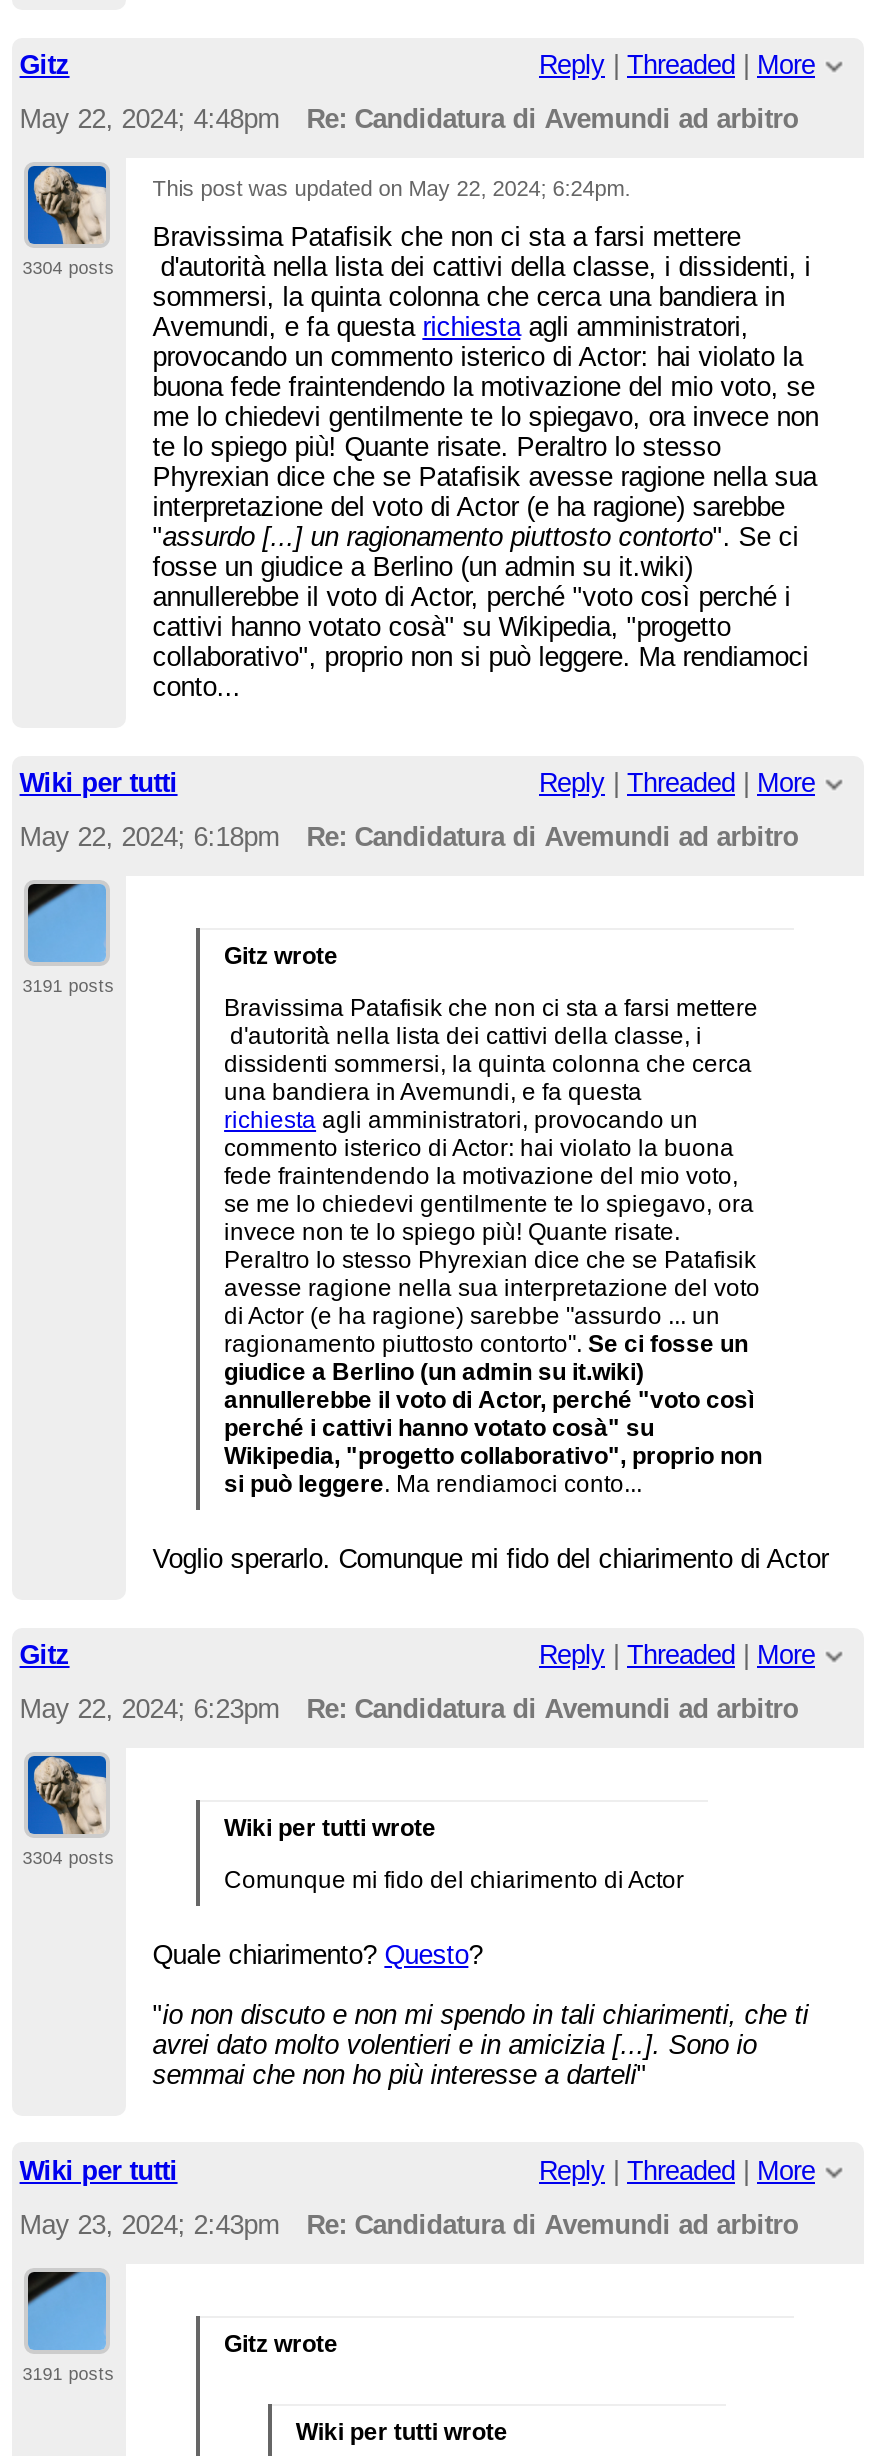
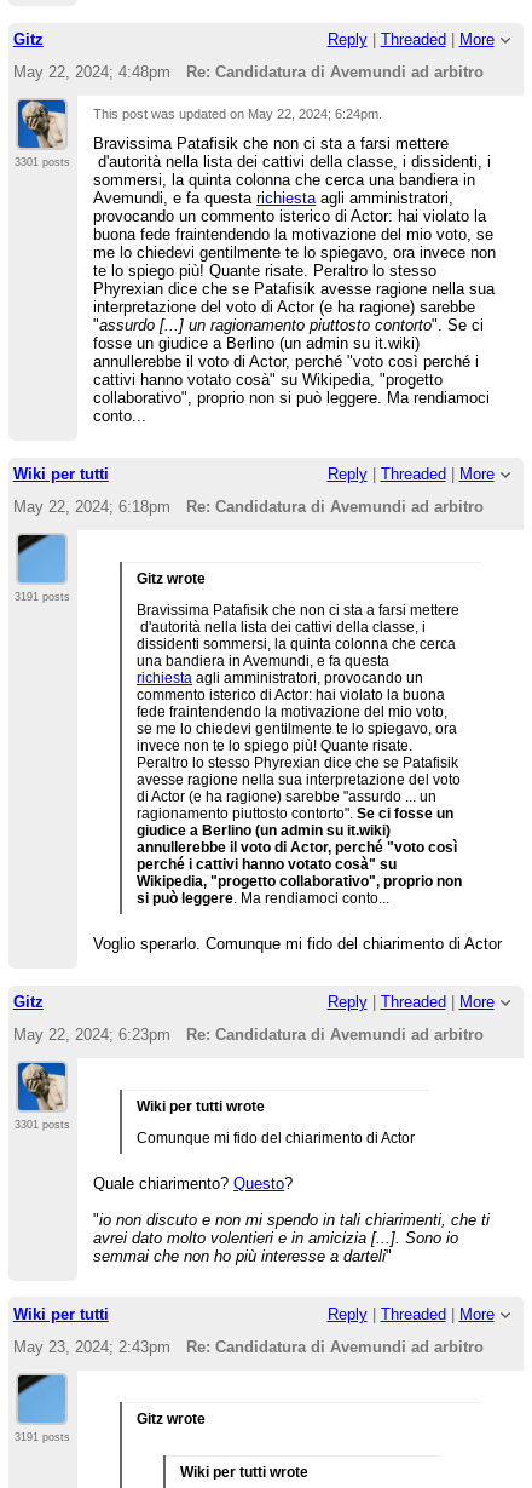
[22,252,810,282] 3304 posts d'autorità nella lista dei cattivi della classe, i dissidenti, i -> [15,153,491,171] 3301 posts d'autorità nella lista dei cattivi della classe, i dissidenti, i
[22,1848,114,1868] 3304 posts -> [15,1119,70,1131] 3301 posts

